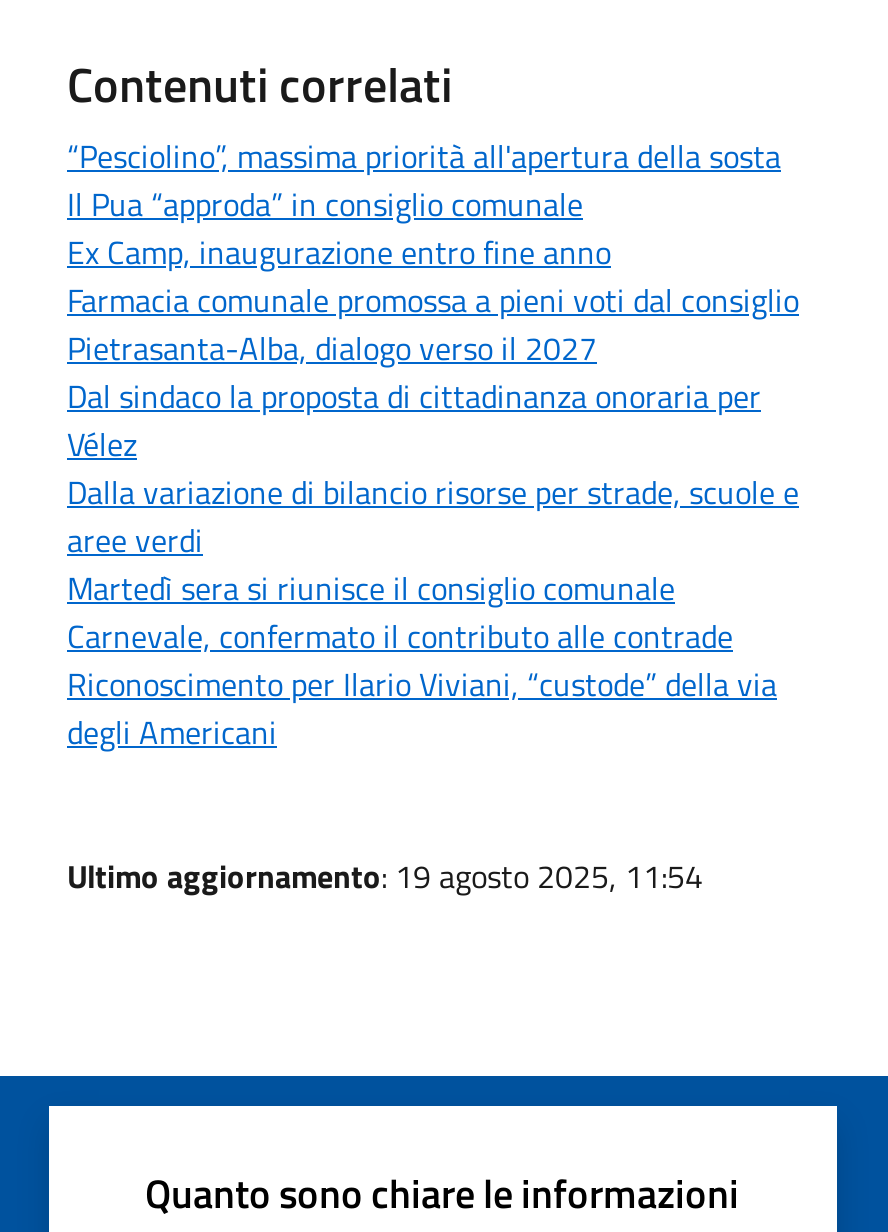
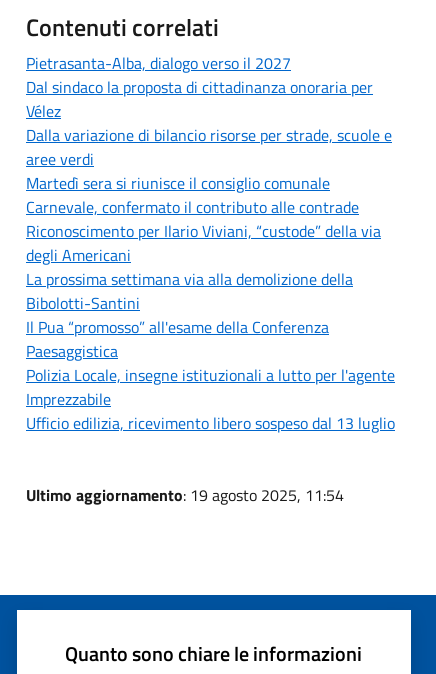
[67,131,799,323] “Pesciolino”, massima priorità all'apertura della sosta | Il Pua “approda” in consiglio comunale | Ex Camp, inaugurazione entro fine anno | Farmacia comunale promossa a pieni voti dal consiglio -> none
moved [67,323,799,755] -> [26,51,392,267]: Pietrasanta-Alba, dialogo verso il 2027 | Dal sindaco la proposta di cittadinanza onoraria per | Vélez | ... | Riconoscimento per Ilario Viviani, “custode” della via | degli Americani
none -> [26,267,395,435] La prossima settimana via alla demolizione della | Bibolotti-Santini | Il Pua “promosso” all'esame della Conferenza | Paesaggistica | Polizia Locale, insegne istituzionali a lutto per l'agente | Imprezzabile | Ufficio edilizia, ricevimento libero sospeso dal 13 luglio

